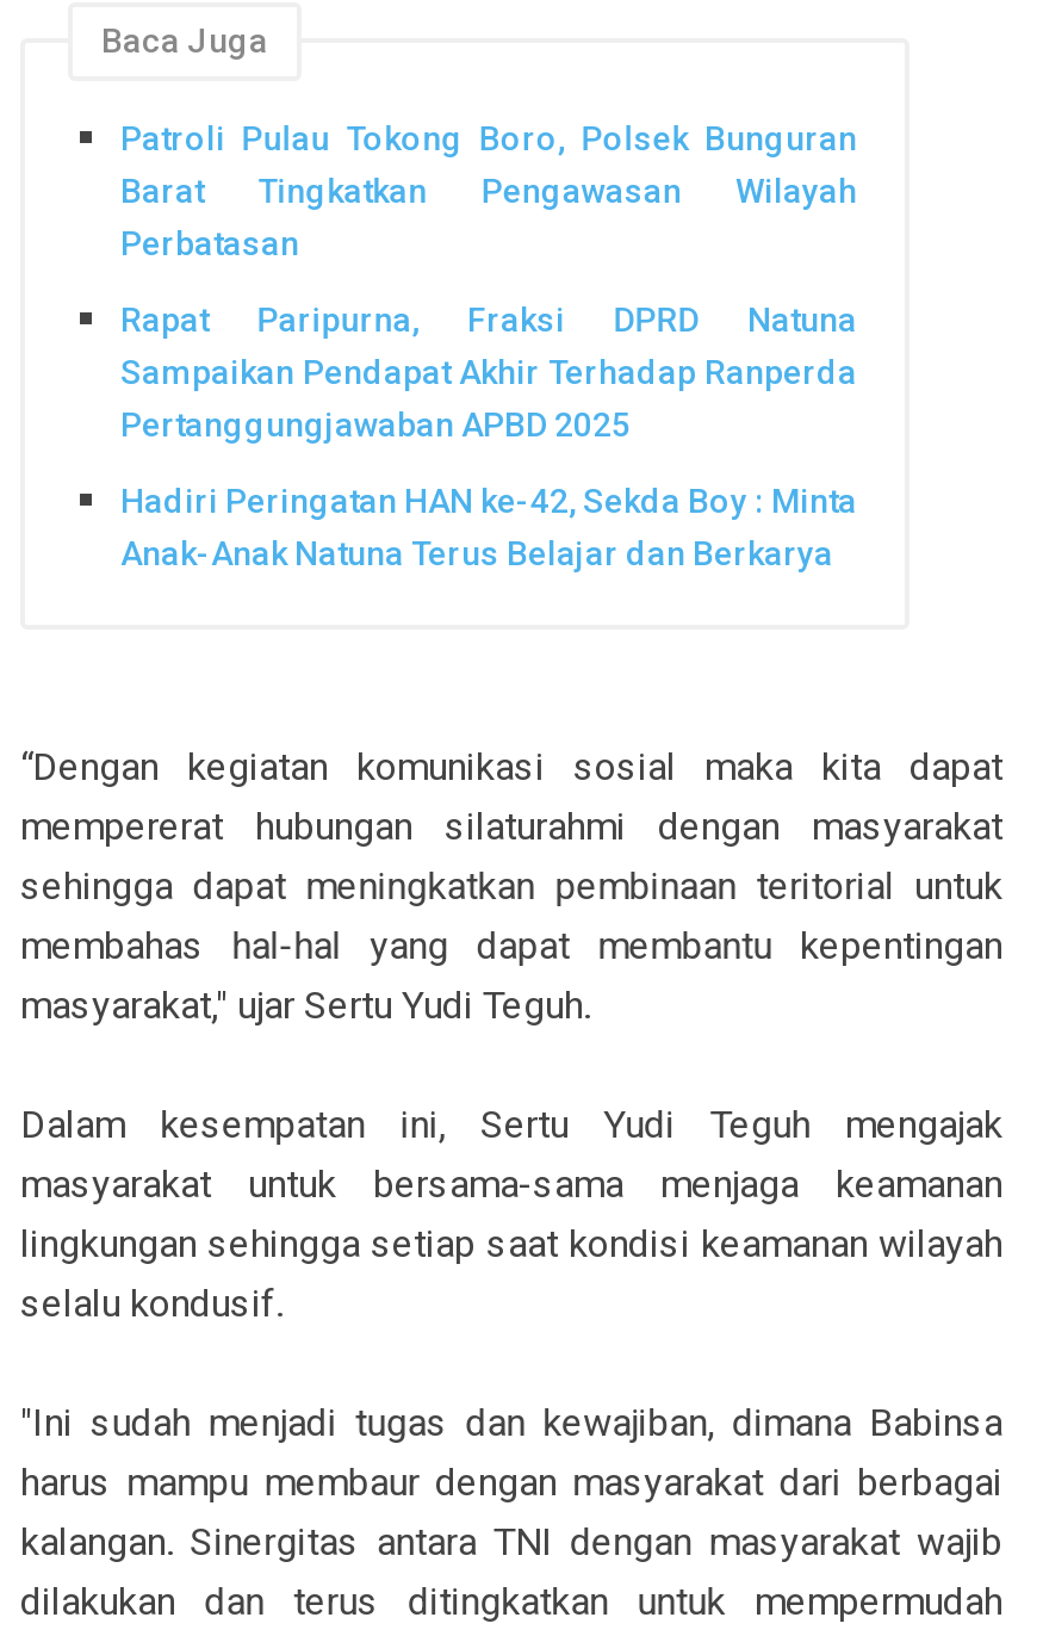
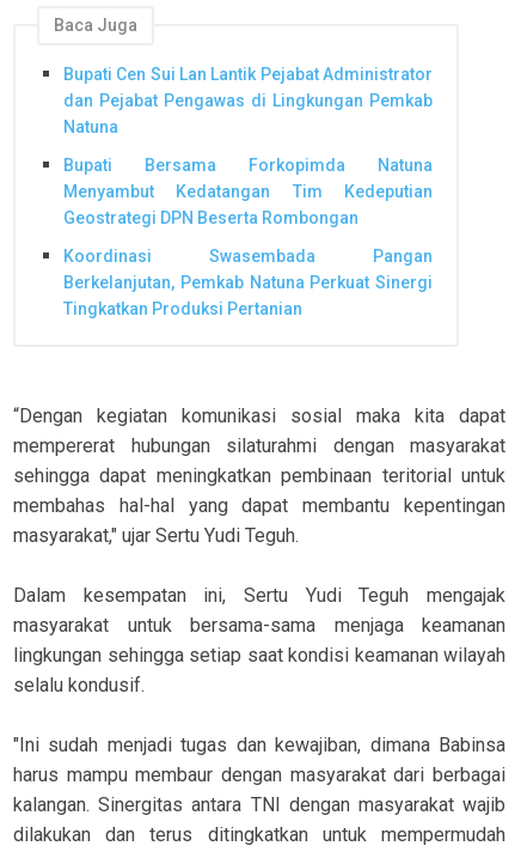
[120,120,857,263] Patroli Pulau Tokong Boro, Polsek Bunguran | Barat Tingkatkan Pengawasan Wilayah | Perbatasan -> [63,65,433,137] Bupati Cen Sui Lan Lantik Pejabat Administrator | dan Pejabat Pengawas di Lingkungan Pemkab | Natuna
[120,300,857,444] Rapat Paripurna, Fraksi DPRD Natuna | Sampaikan Pendapat Akhir Terhadap Ranperda | Pertanggungjawaban APBD 2025 -> [63,156,433,227] Bupati Bersama Forkopimda Natuna | Menyambut Kedatangan Tim Kedeputian | Geostrategi DPN Beserta Rombongan
[120,481,857,571] Hadiri Peringatan HAN ke-42, Sekda Boy : Minta | Anak-Anak Natuna Terus Belajar dan Berkarya -> [63,246,433,318] Koordinasi Swasembada Pangan | Berkelanjutan, Pemkab Natuna Perkuat Sinergi | Tingkatkan Produksi Pertanian

